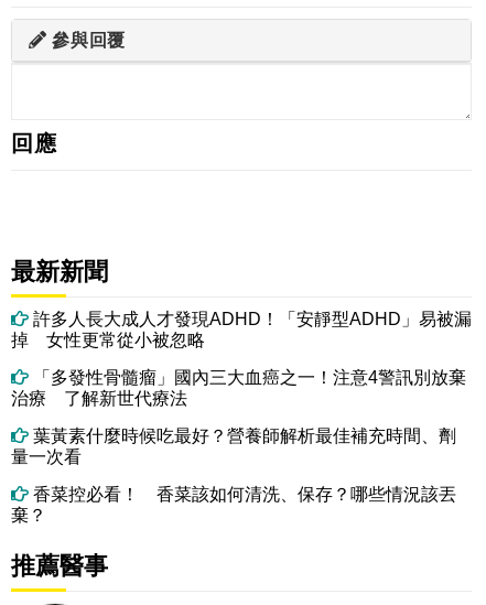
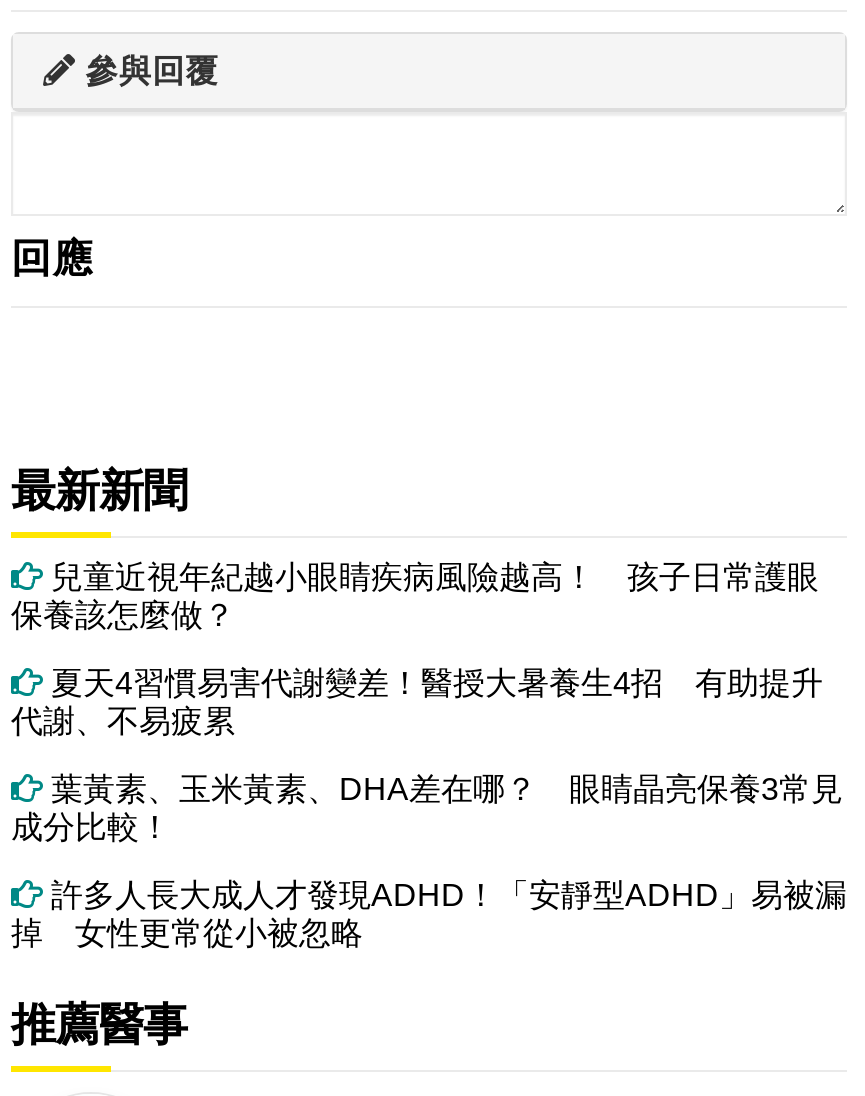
none -> [11,560,843,844] 兒童近視年紀越小眼睛疾病風險越高！ 孩子日常護眼 | 保養該怎麼做？ | 夏天4習慣易害代謝變差！醫授大暑養生4招 有助提升 | 代謝、不易疲累 | 葉黃素、玉米黃素、DHA差在哪？ 眼睛晶亮保養3常見 | 成分比較！
moved [11,310,472,350] -> [11,878,847,950]: 許多人長大成人才發現ADHD！「安靜型ADHD」易被漏 | 掉 女性更常從小被忽略
[11,368,466,525] 「多發性骨髓瘤」國內三大血癌之一！注意4警訊別放棄 | 治療 了解新世代療法 | 葉黃素什麼時候吃最好？營養師解析最佳補充時間、劑 | 量一次看 | 香菜控必看！ 香菜該如何清洗、保存？哪些情況該丟 | 棄？ -> none

